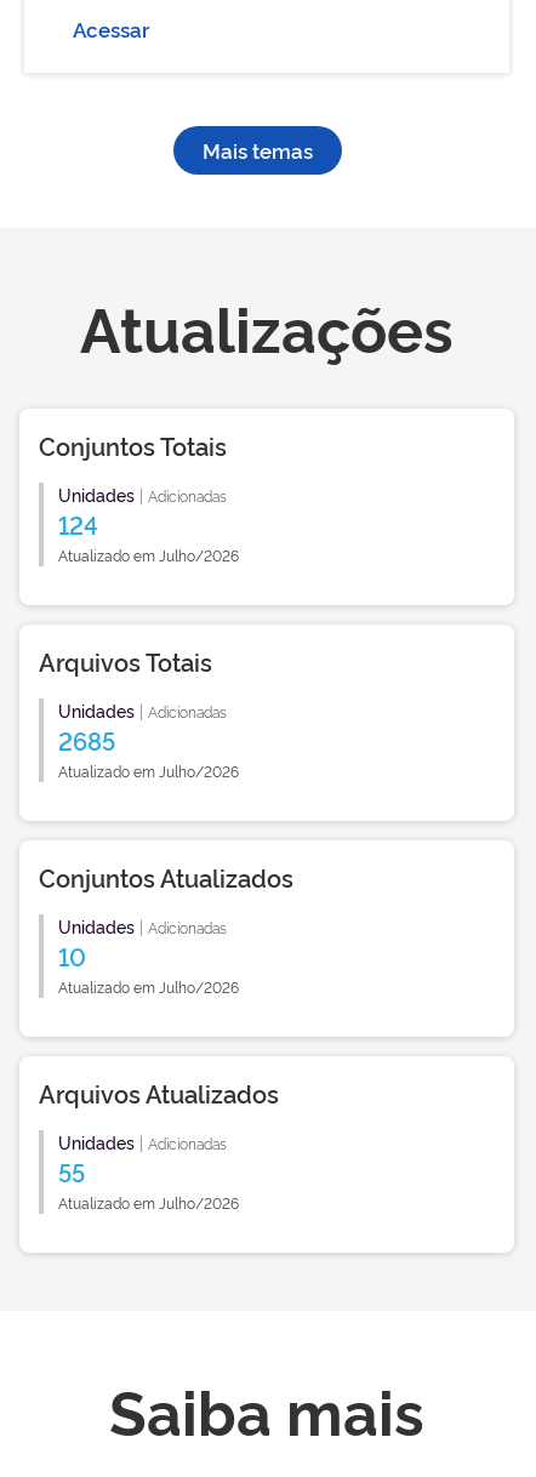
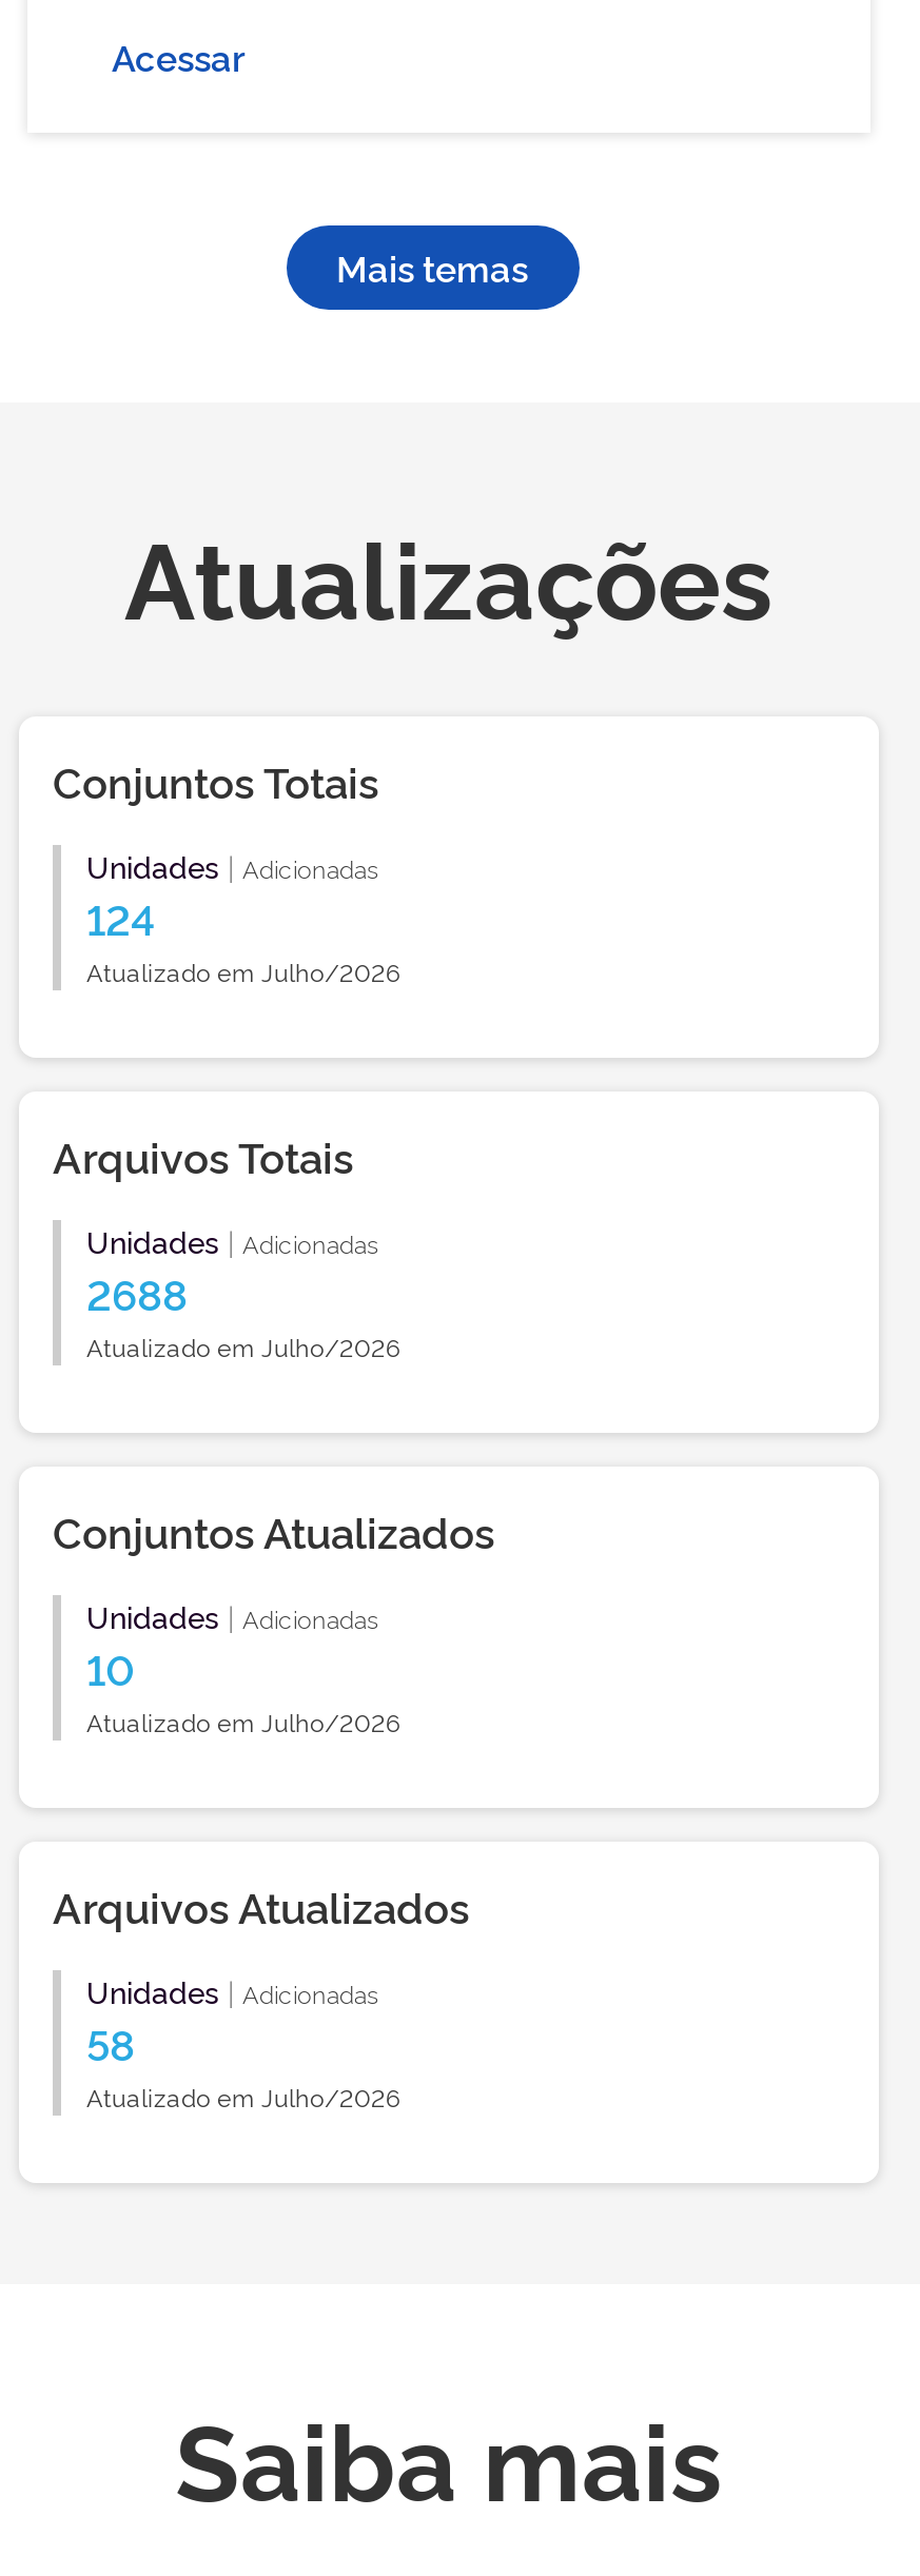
[58,722,115,756] 2685 -> [86,1261,188,1320] 2688
[58,1154,85,1188] 55 -> [86,2011,135,2070] 58

